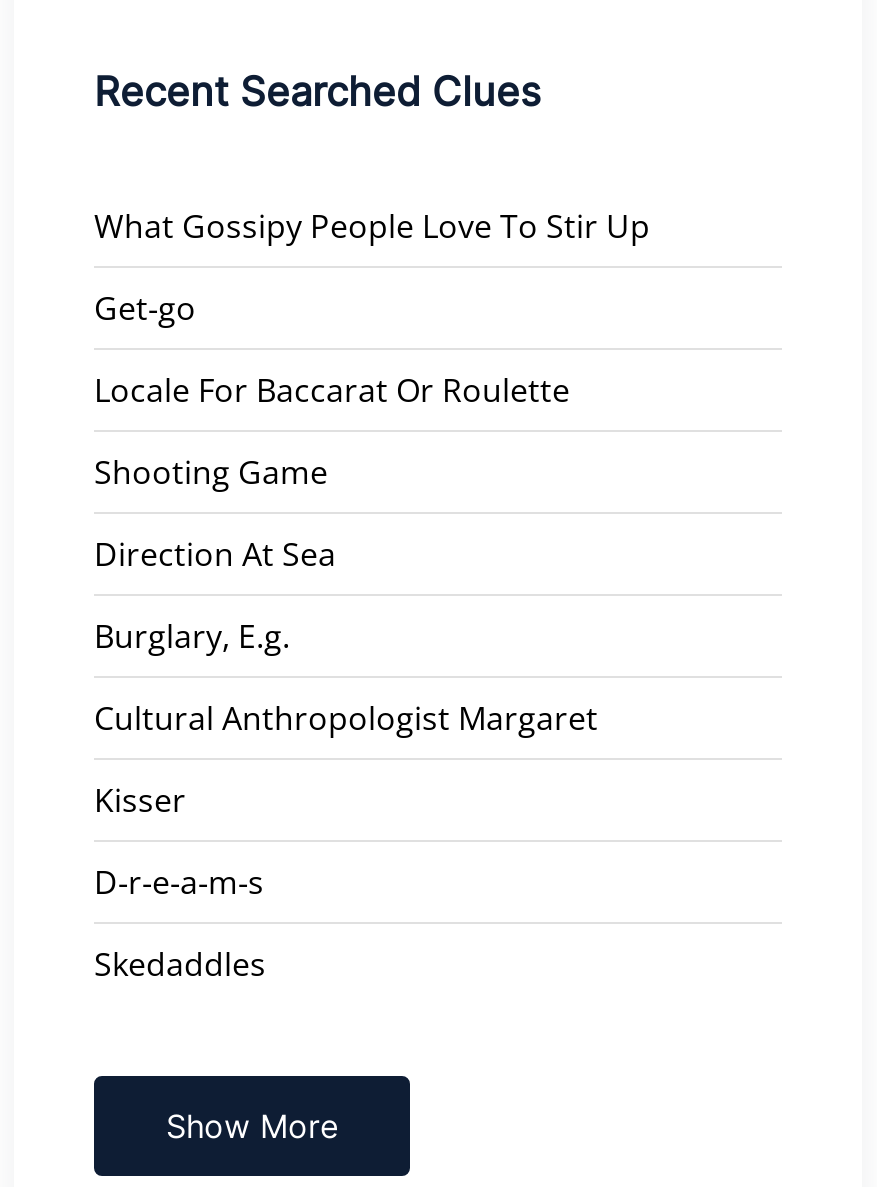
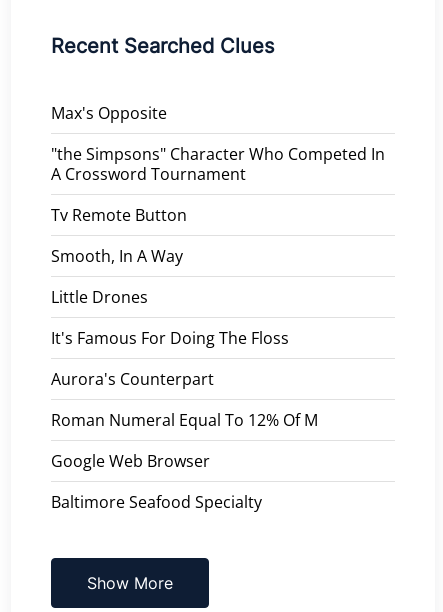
[94,203,650,247] What Gossipy People Love To Stir Up -> [51,101,167,123] Max's Opposite
[94,285,196,329] Get-go -> [51,142,385,184] "the Simpsons" Character Who Competed In | A Crossword Tournament
[94,367,570,411] Locale For Baccarat Or Roulette -> [51,203,187,225] Tv Remote Button
[94,449,328,493] Shooting Game -> [51,244,183,266] Smooth, In A Way
[94,531,336,575] Direction At Sea -> [51,285,148,307] Little Drones
[94,613,290,657] Burglary, E.g. -> [51,326,289,348] It's Famous For Doing The Floss
[94,695,598,739] Cultural Anthropologist Margaret -> [51,367,214,389] Aurora's Counterpart
[94,777,186,821] Kisser -> [51,408,318,430] Roman Numeral Equal To 12% Of M
[94,859,264,903] D-r-e-a-m-s -> [51,449,210,471] Google Web Browser
[94,941,266,985] Skedaddles -> [51,490,262,512] Baltimore Seafood Specialty

